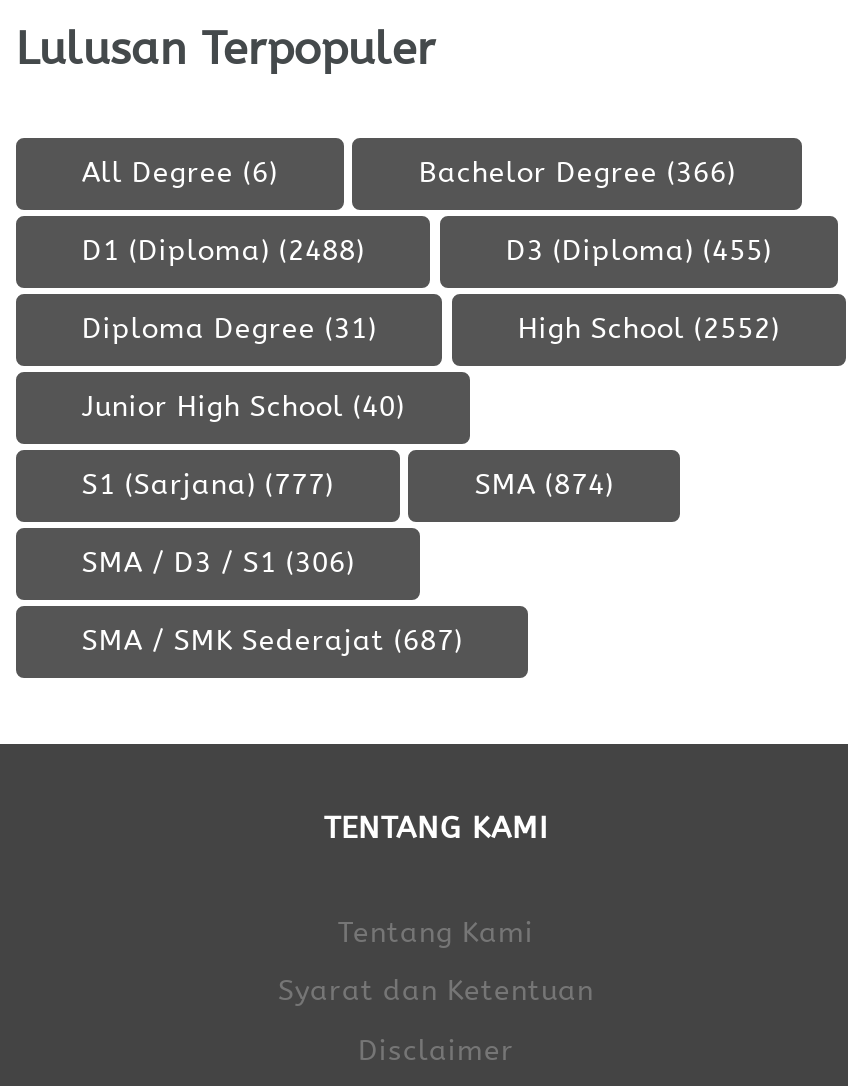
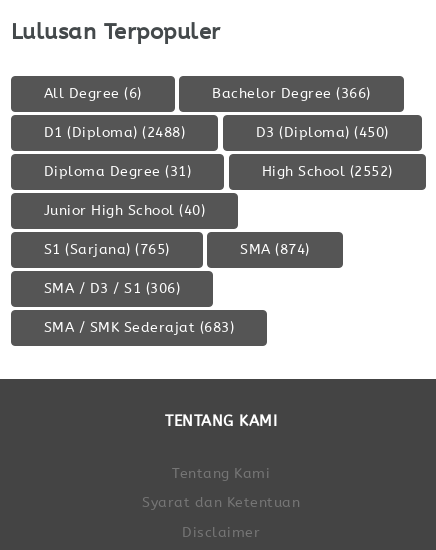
[506,233,772,267] D3 (Diploma) (455) -> [256,123,389,140] D3 (Diploma) (450)
[82,467,334,501] S1 (Sarjana) (777) -> [44,240,170,257] S1 (Sarjana) (765)
[82,623,463,657] SMA / SMK Sederajat (687) -> [44,318,234,335] SMA / SMK Sederajat (683)

